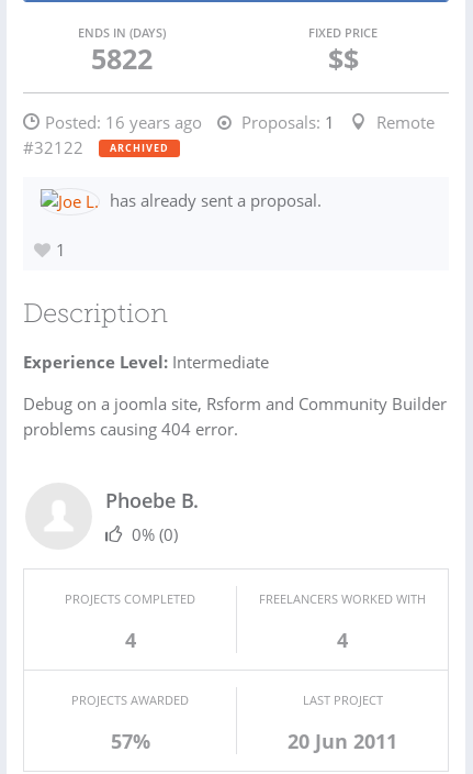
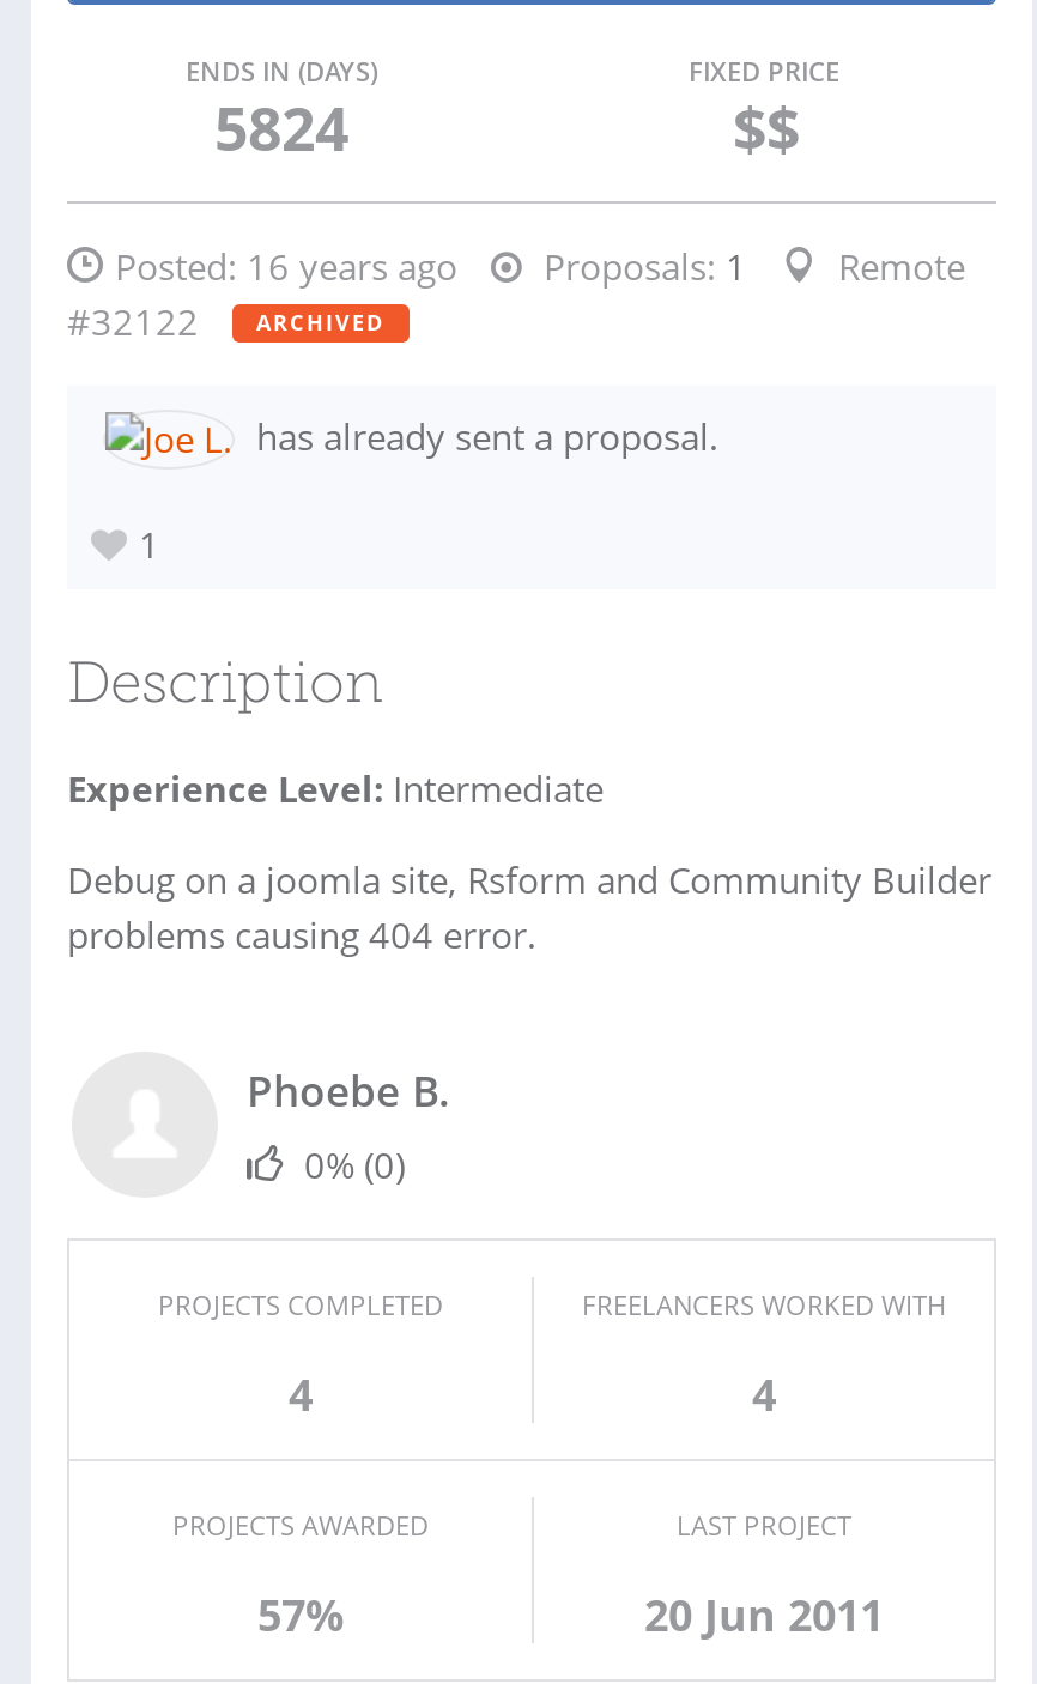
[91,40,152,77] 5822 -> [214,86,348,168] 5824

